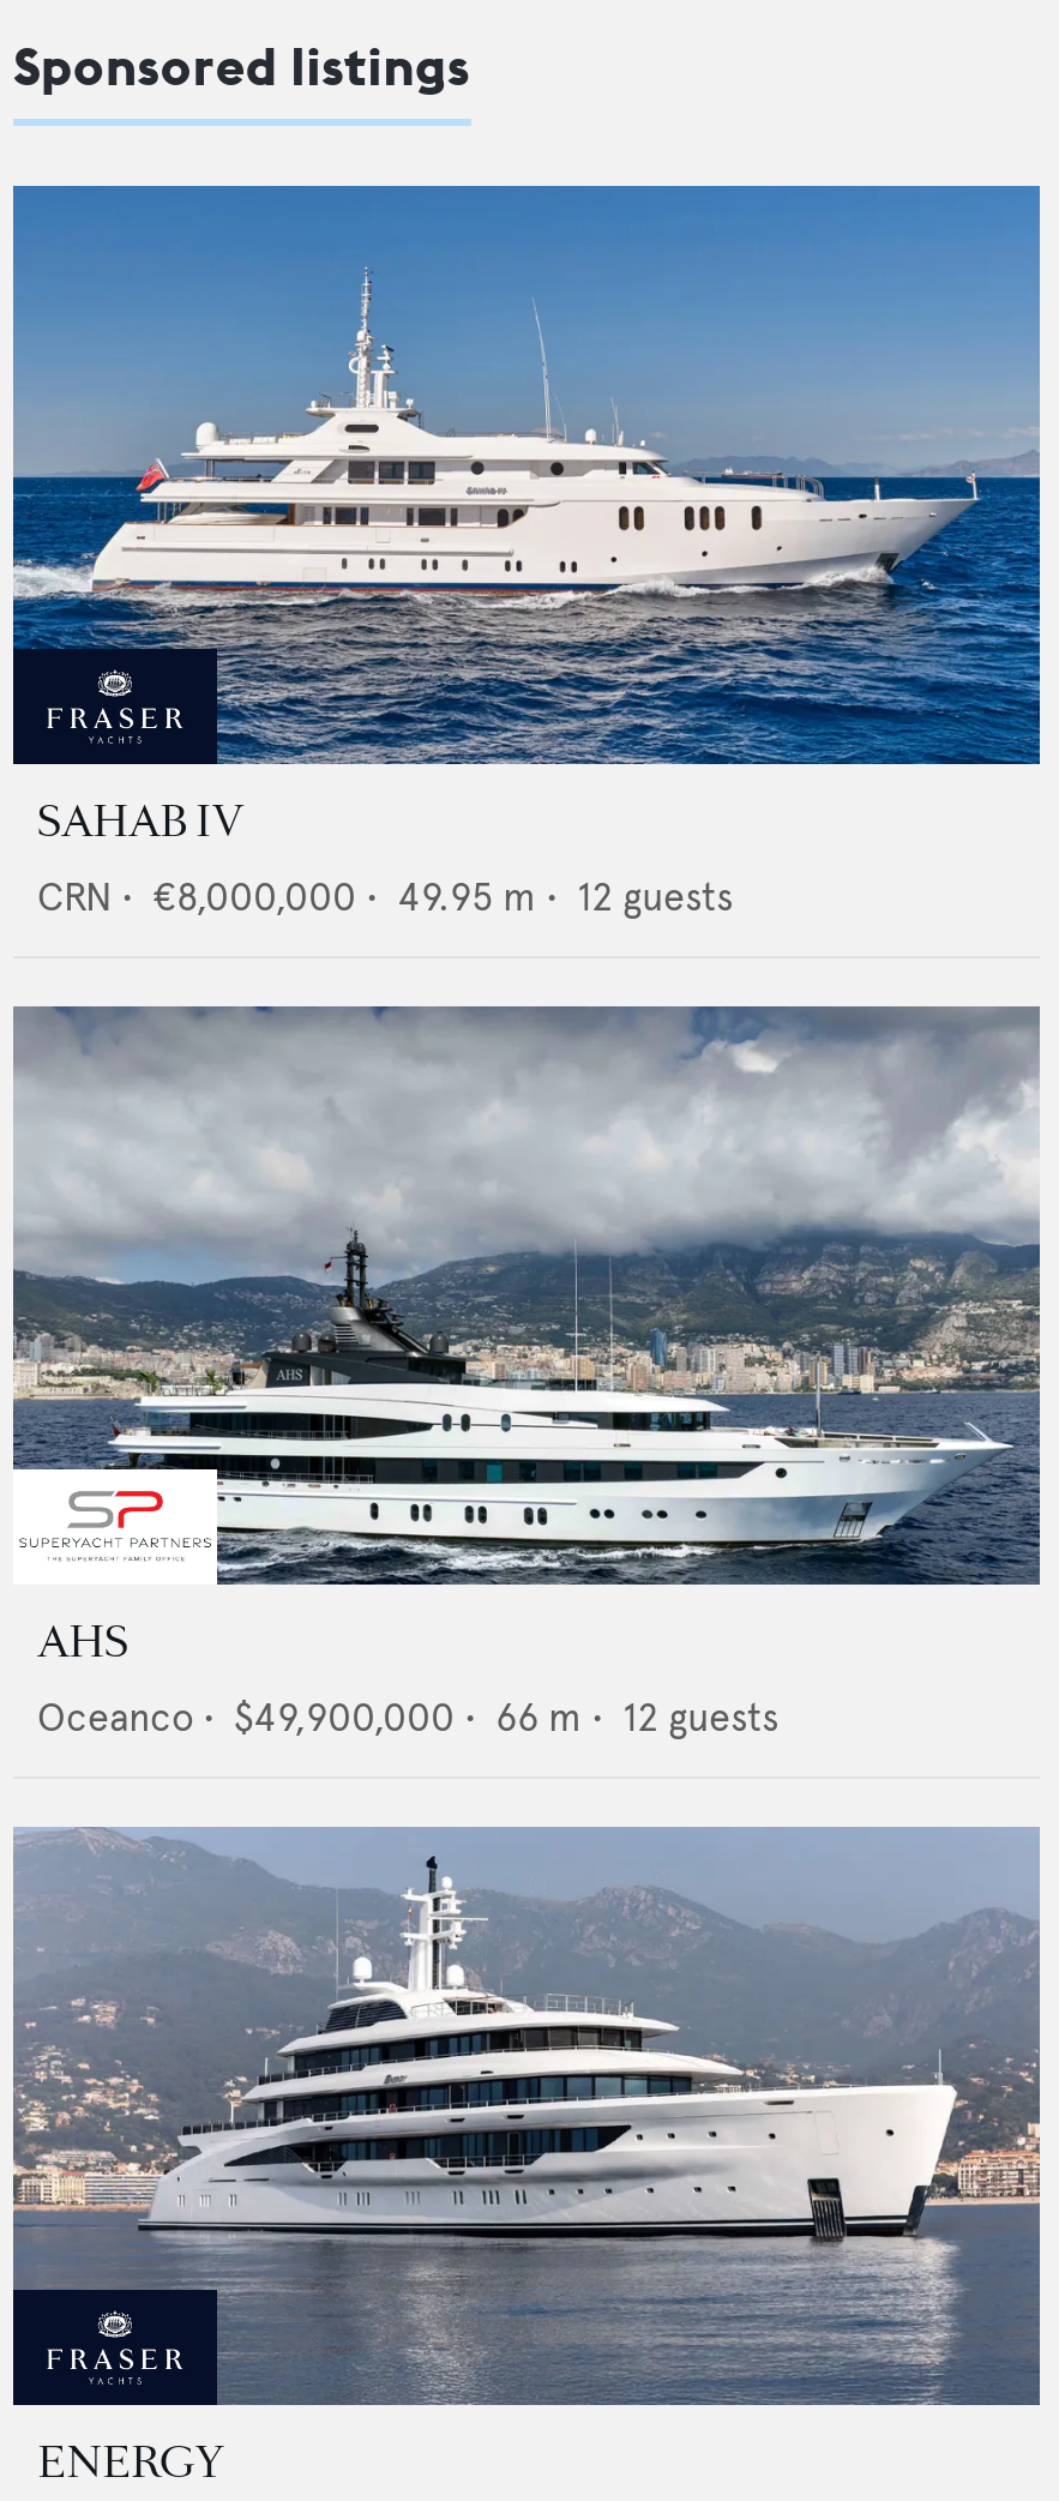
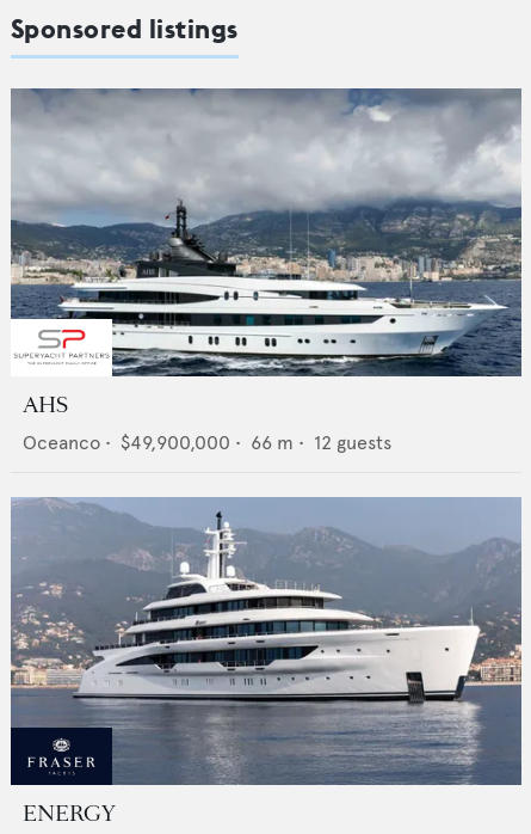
[11,186,1042,920] [image] | SAHAB IV | CRN • €8,000,000 • 49.95 m • 12 guests -> none

